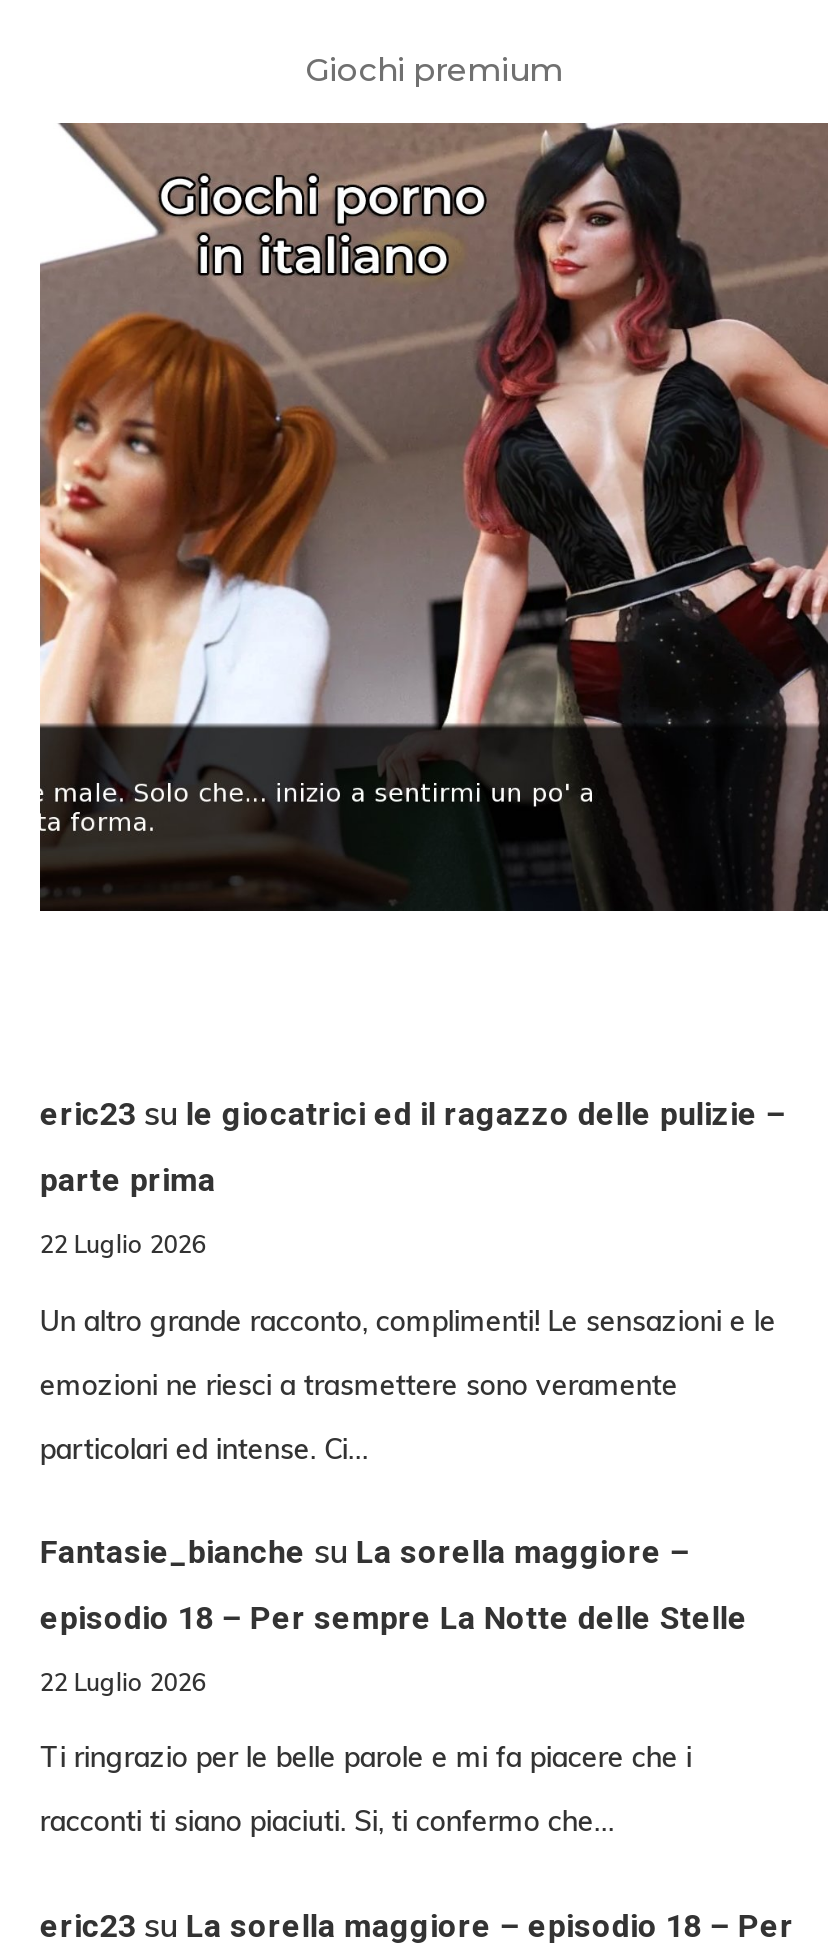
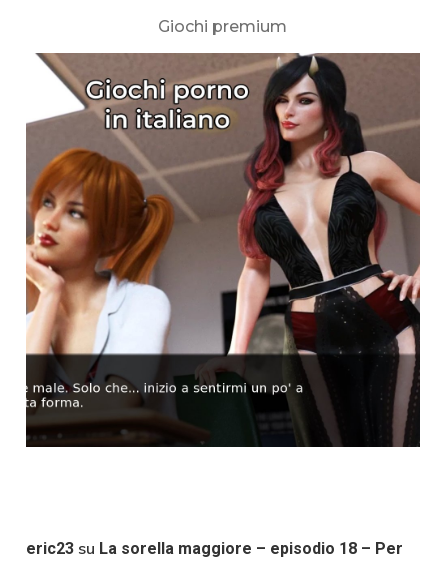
[40,1094,786,1839] eric23 su le giocatrici ed il ragazzo delle pulizie – | parte prima | 22 Luglio 2026 | Un altro grande racconto, complimenti! Le sensazioni e le | emozioni ne riesci a trasmettere sono veramente | particolari ed intense. Ci… | Fantasie_bianche su La sorella maggiore – | episodio 18 – Per sempre La Notte delle Stelle | 22 Luglio 2026 | Ti ringrazio per le belle parole e mi fa piacere che i | racconti ti siano piaciuti. Si, ti confermo che… -> none

